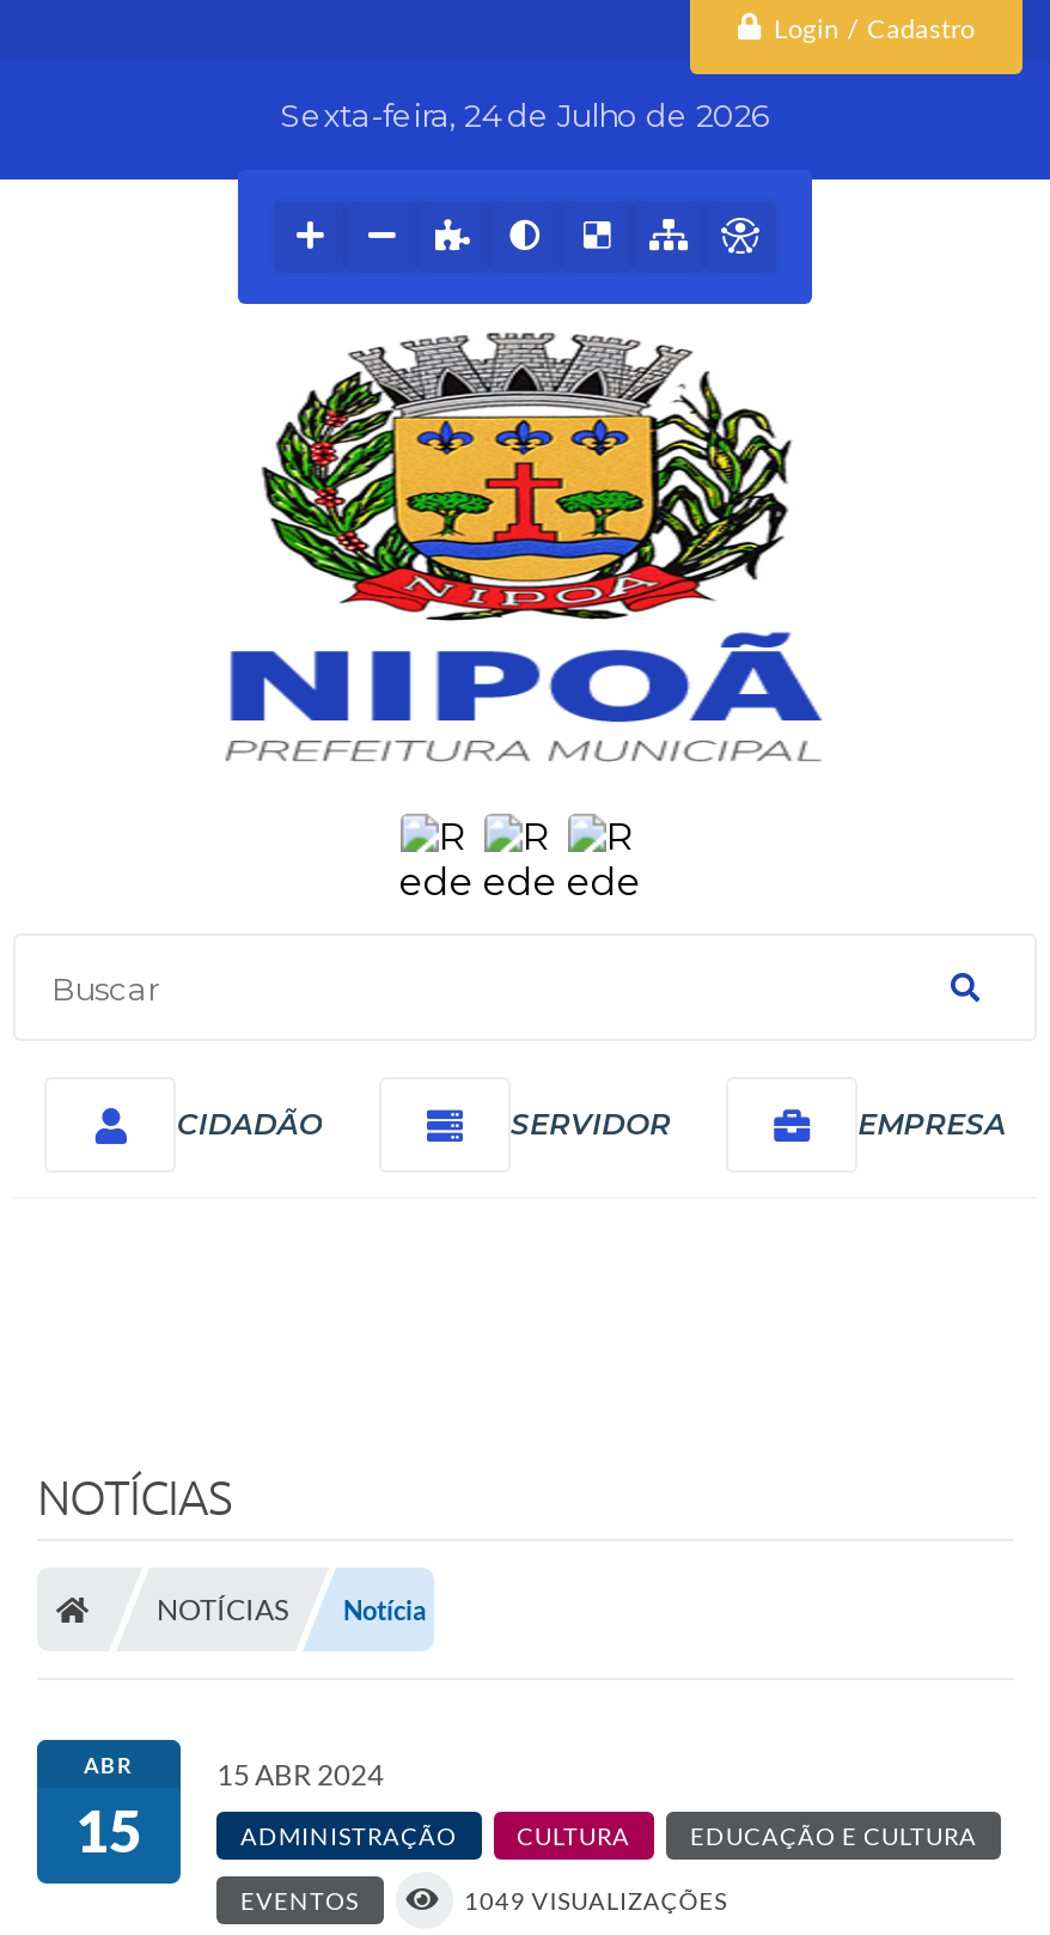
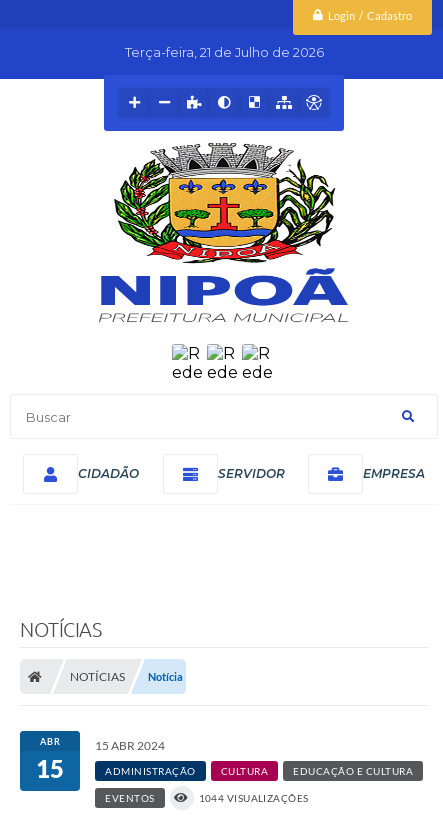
[280,96,770,134] Sexta-feira 24 de Julho de 2026 -> [124,44,323,60] Terça-feira 21 de Julho de 2026
[464,1886,727,1915] 1049 VISUALIZAÇÕES -> [198,792,309,804] 1044 VISUALIZAÇÕES

